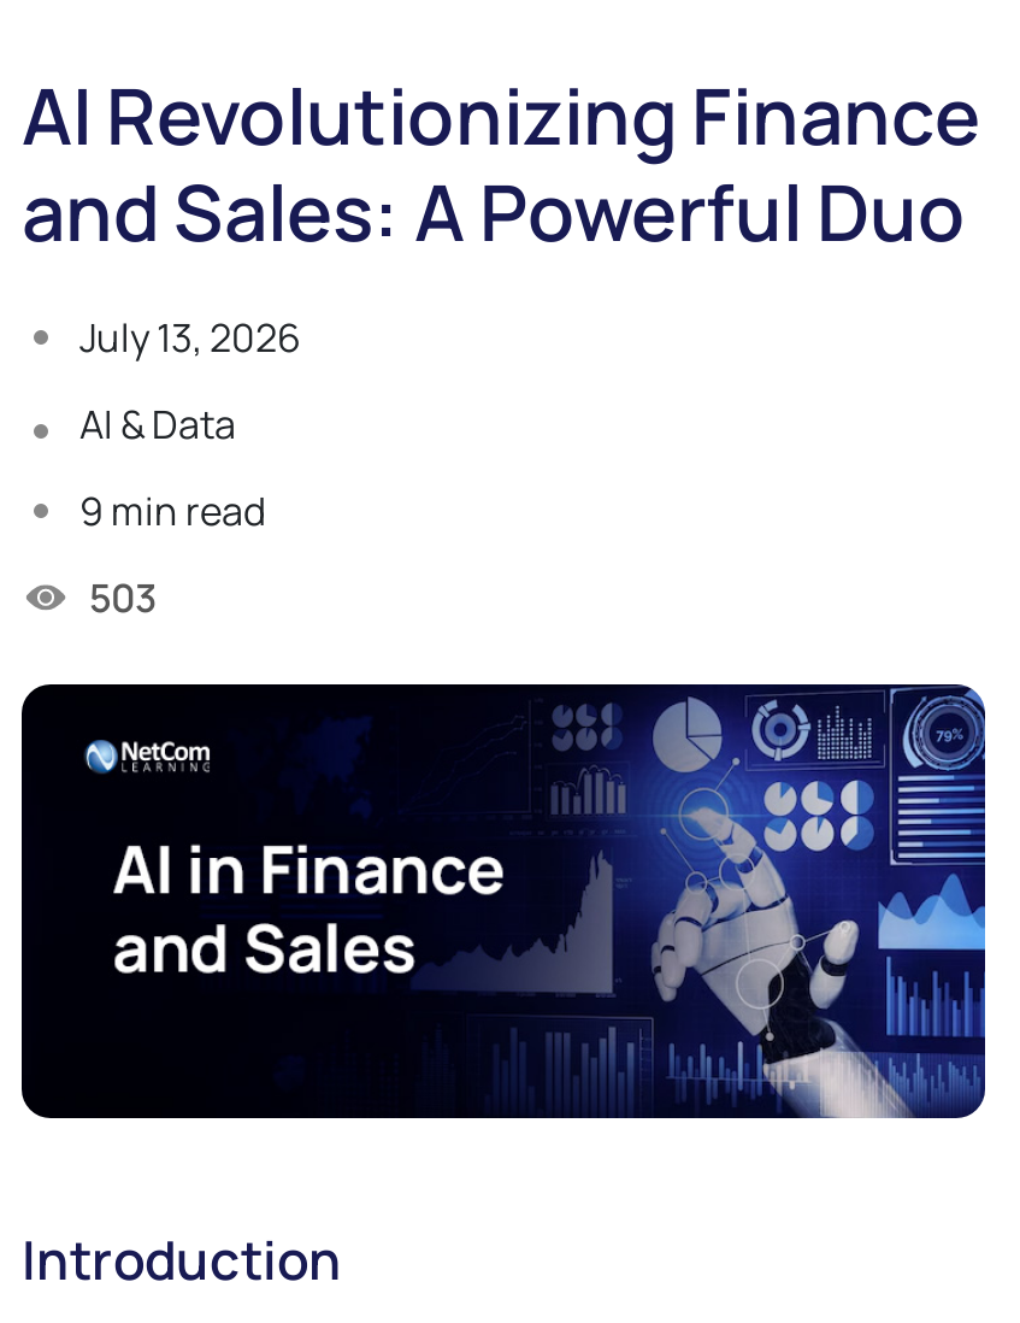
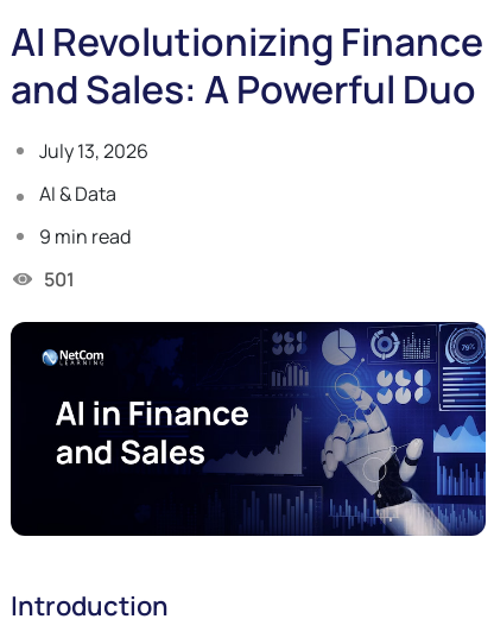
[89,571,157,624] 503 -> [44,266,75,292] 501

